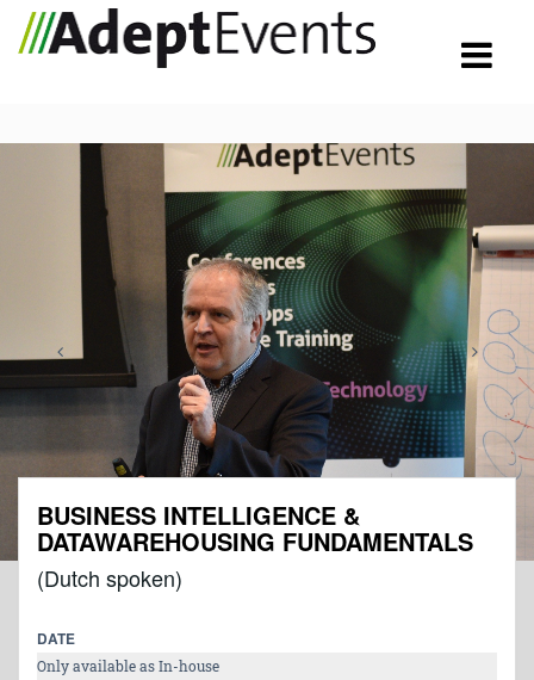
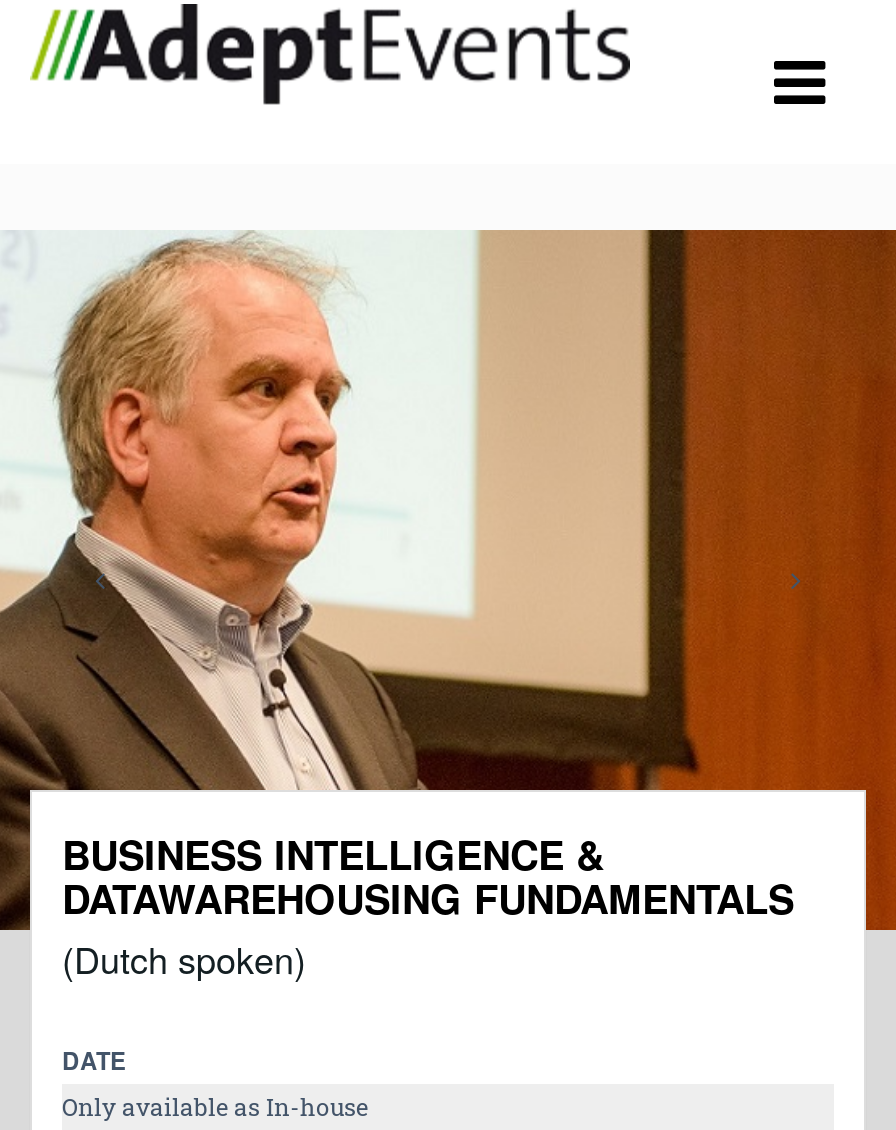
[4,142,530,561] [image] -> [6,230,890,930] [image]

